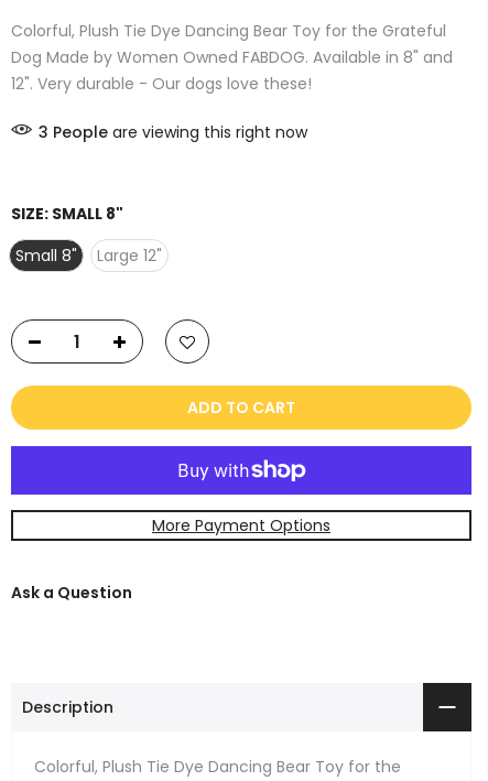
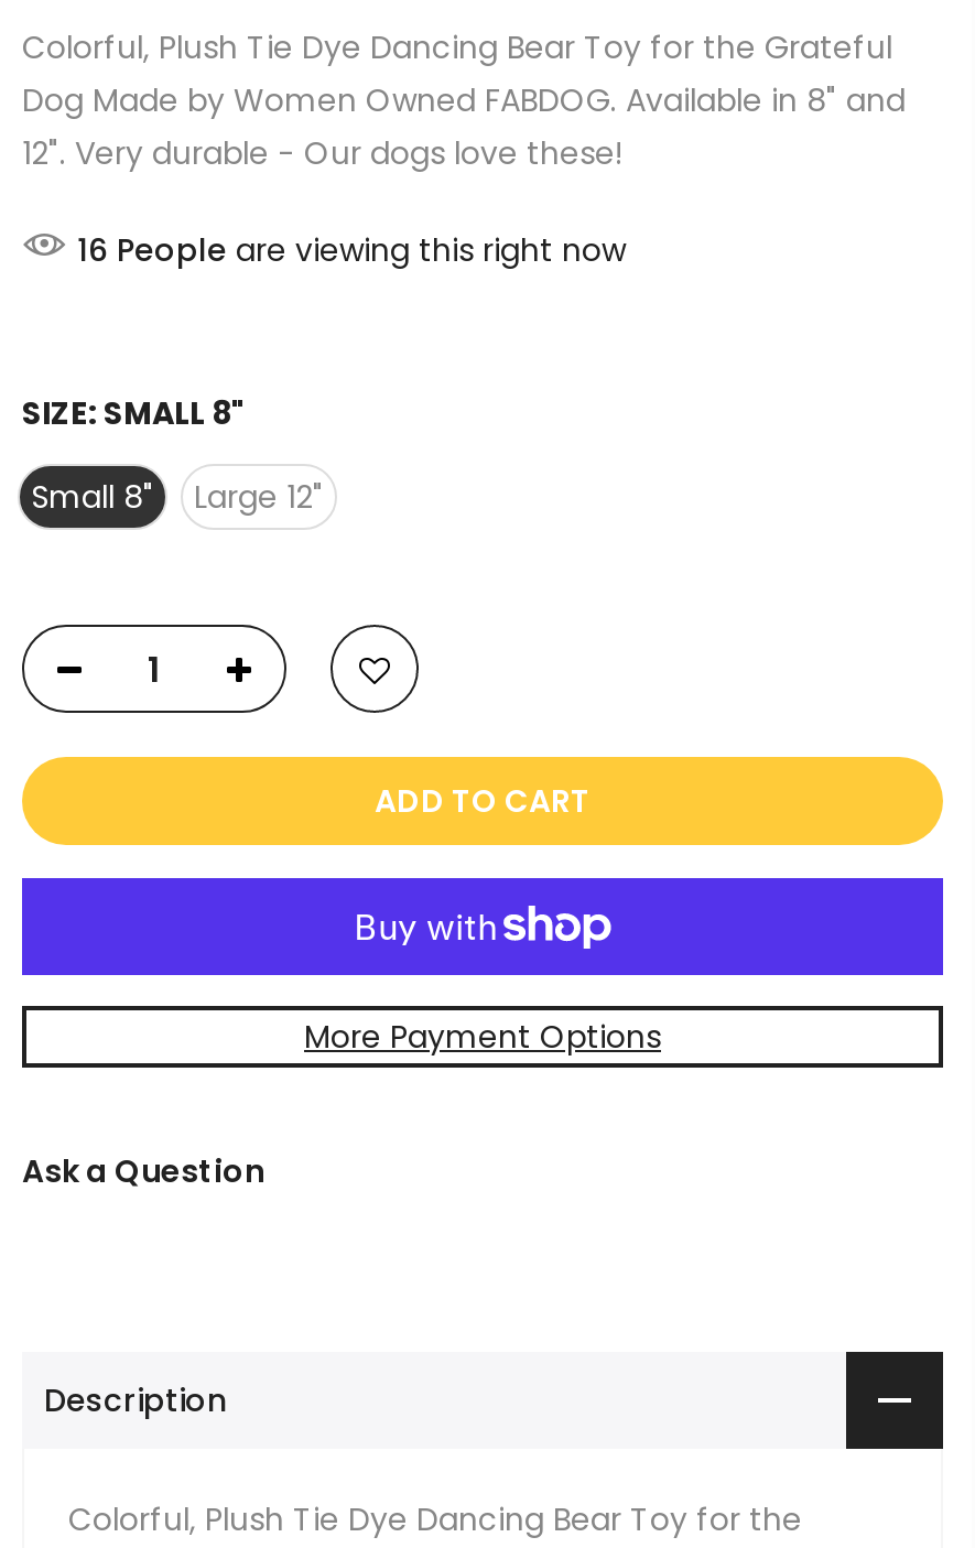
[39,121,307,143] 3 People are viewing this right now -> [77,228,626,272] 16 People are viewing this right now

